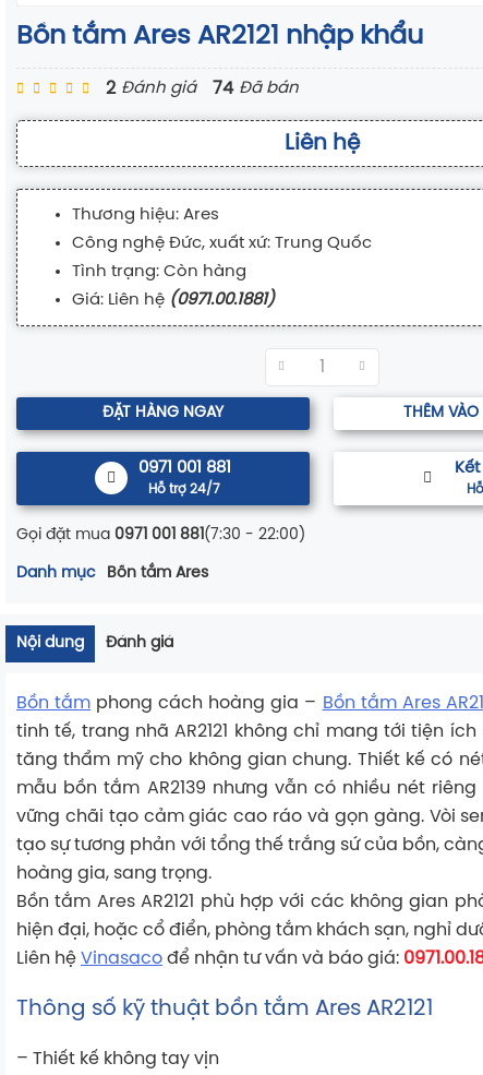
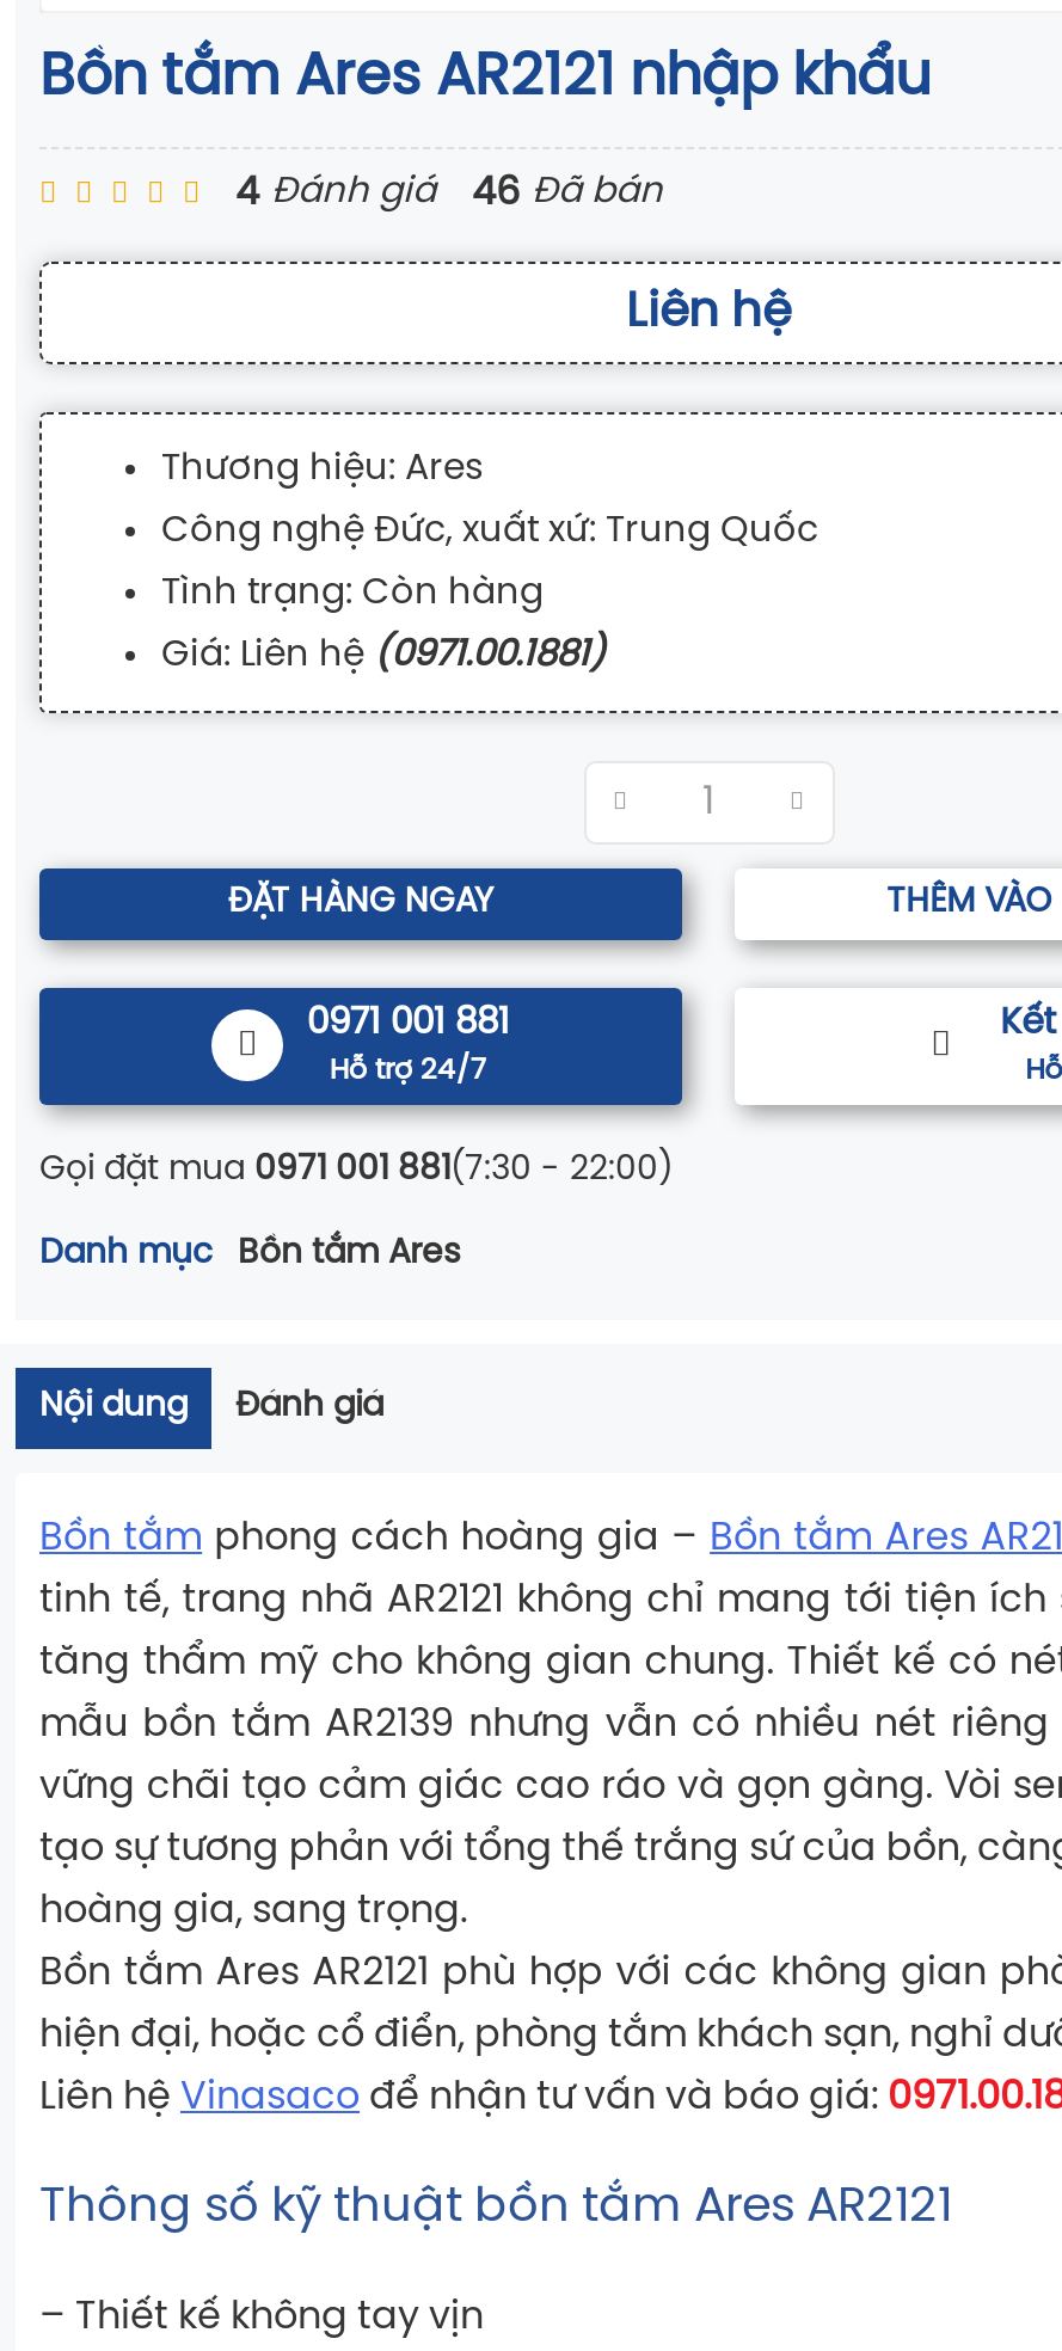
[106,79,196,98] 2 Đánh giá -> [235,172,436,213] 4 Đánh giá
[213,79,299,98] 74 Đã bán -> [472,172,663,213] 46 Đã bán

